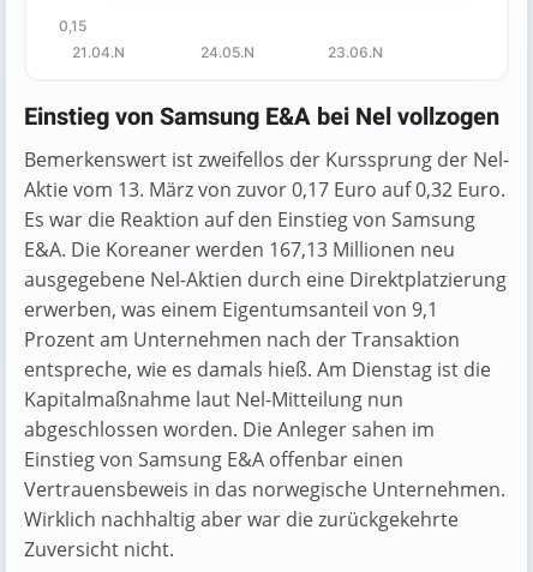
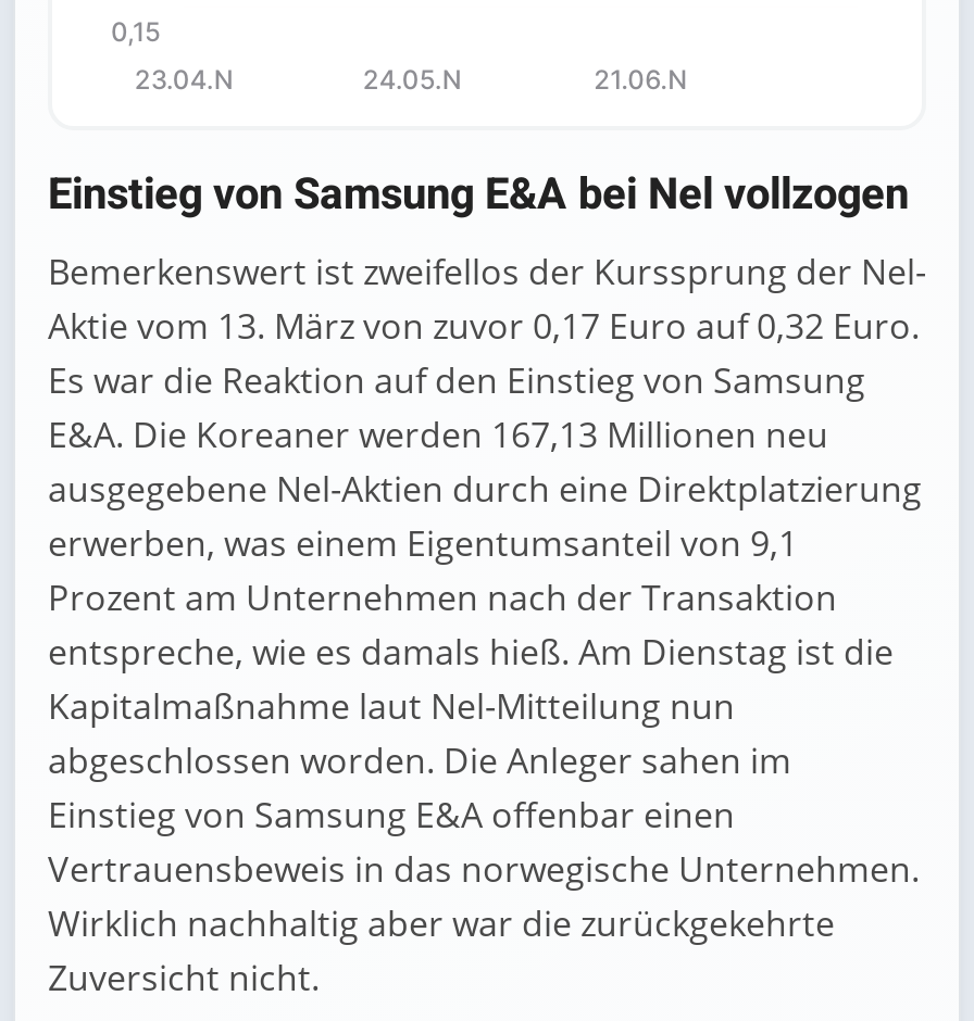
[73,43,125,61] 21.04.N -> [135,64,233,96] 23.04.N
[327,43,383,61] 23.06.N -> [594,64,687,96] 21.06.N

